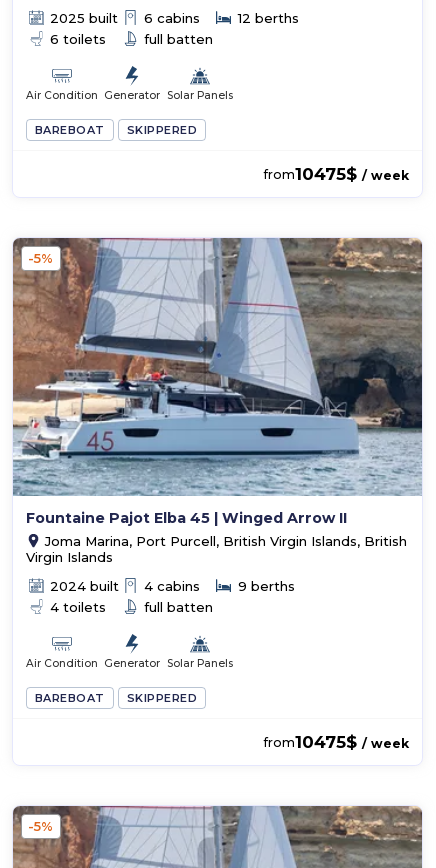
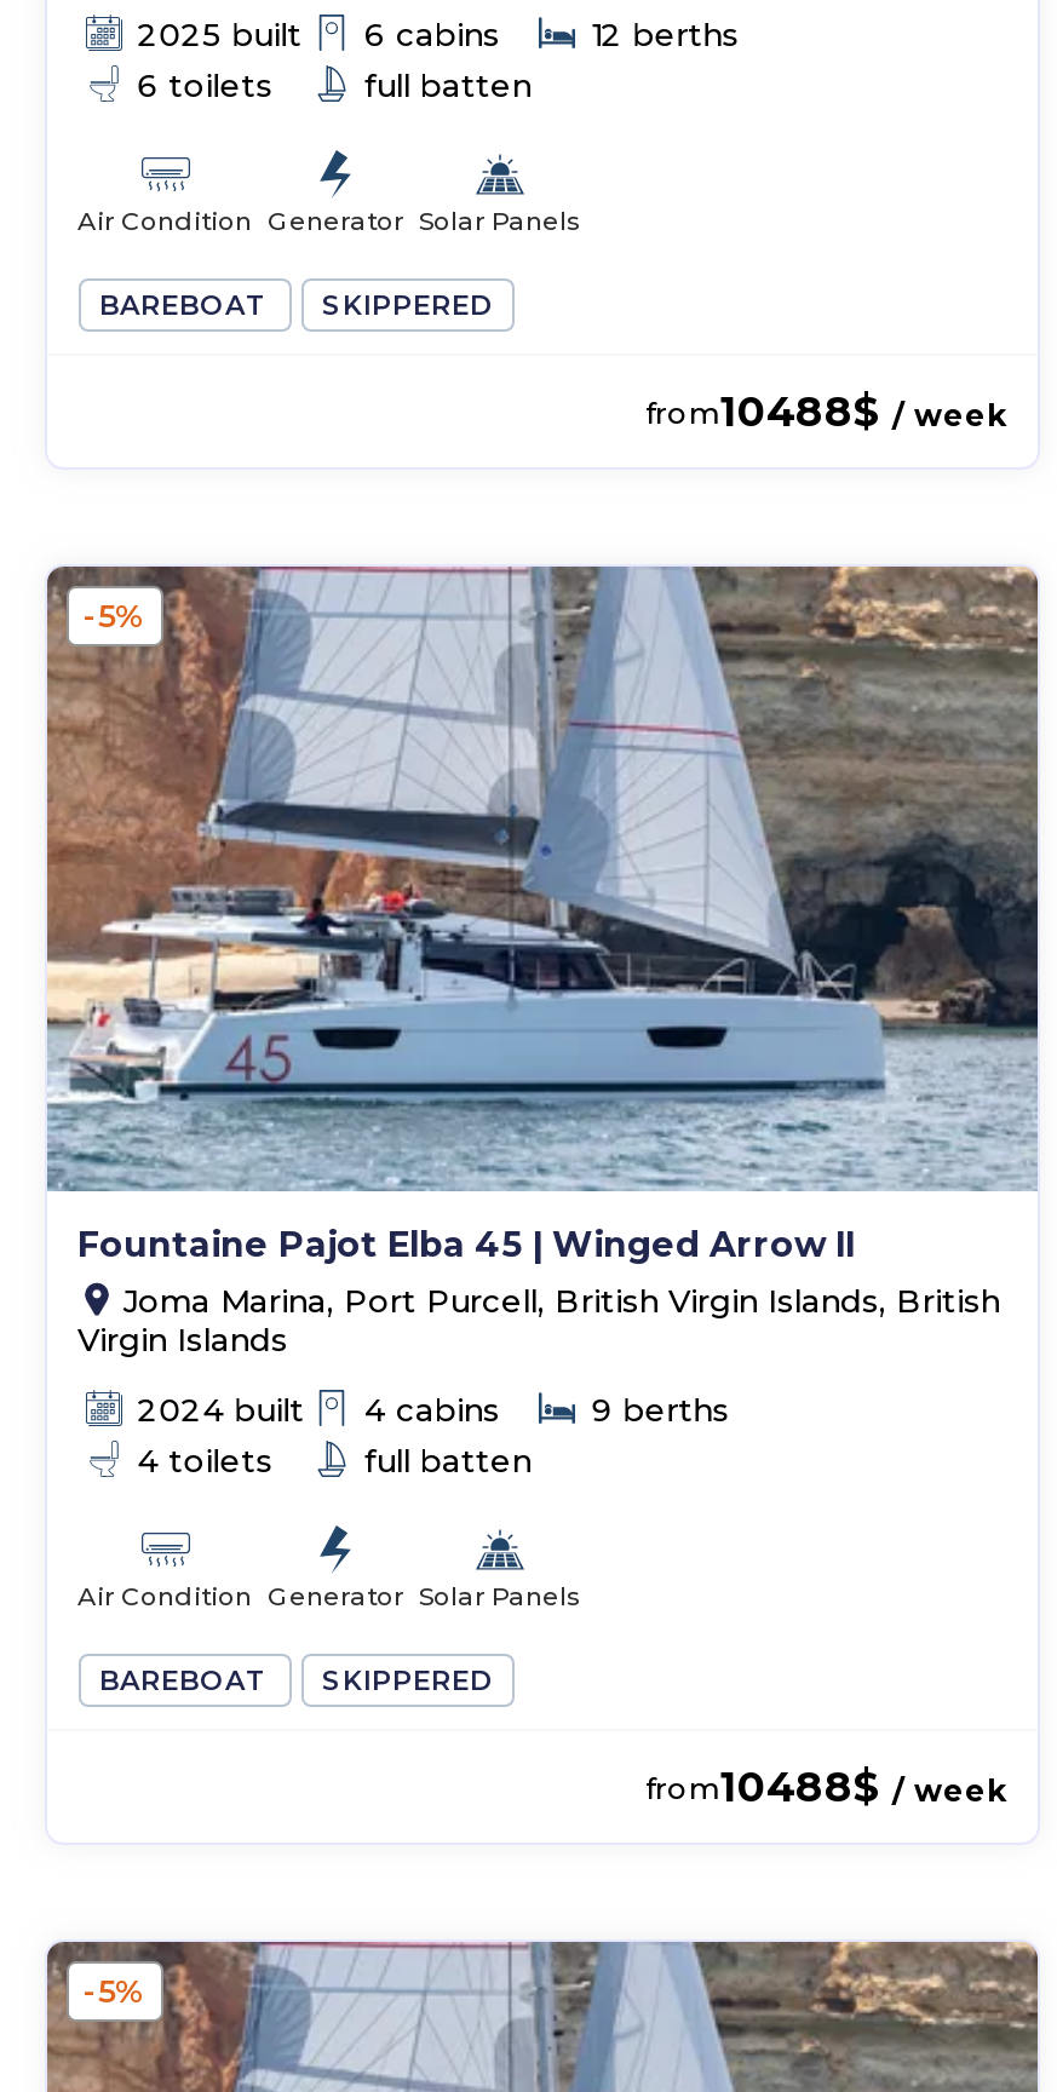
[264,164,409,184] from10475$/ week -> [645,388,1006,436] from10488$/ week
[264,732,409,752] from10475$/ week -> [645,1763,1006,1811] from10488$/ week

